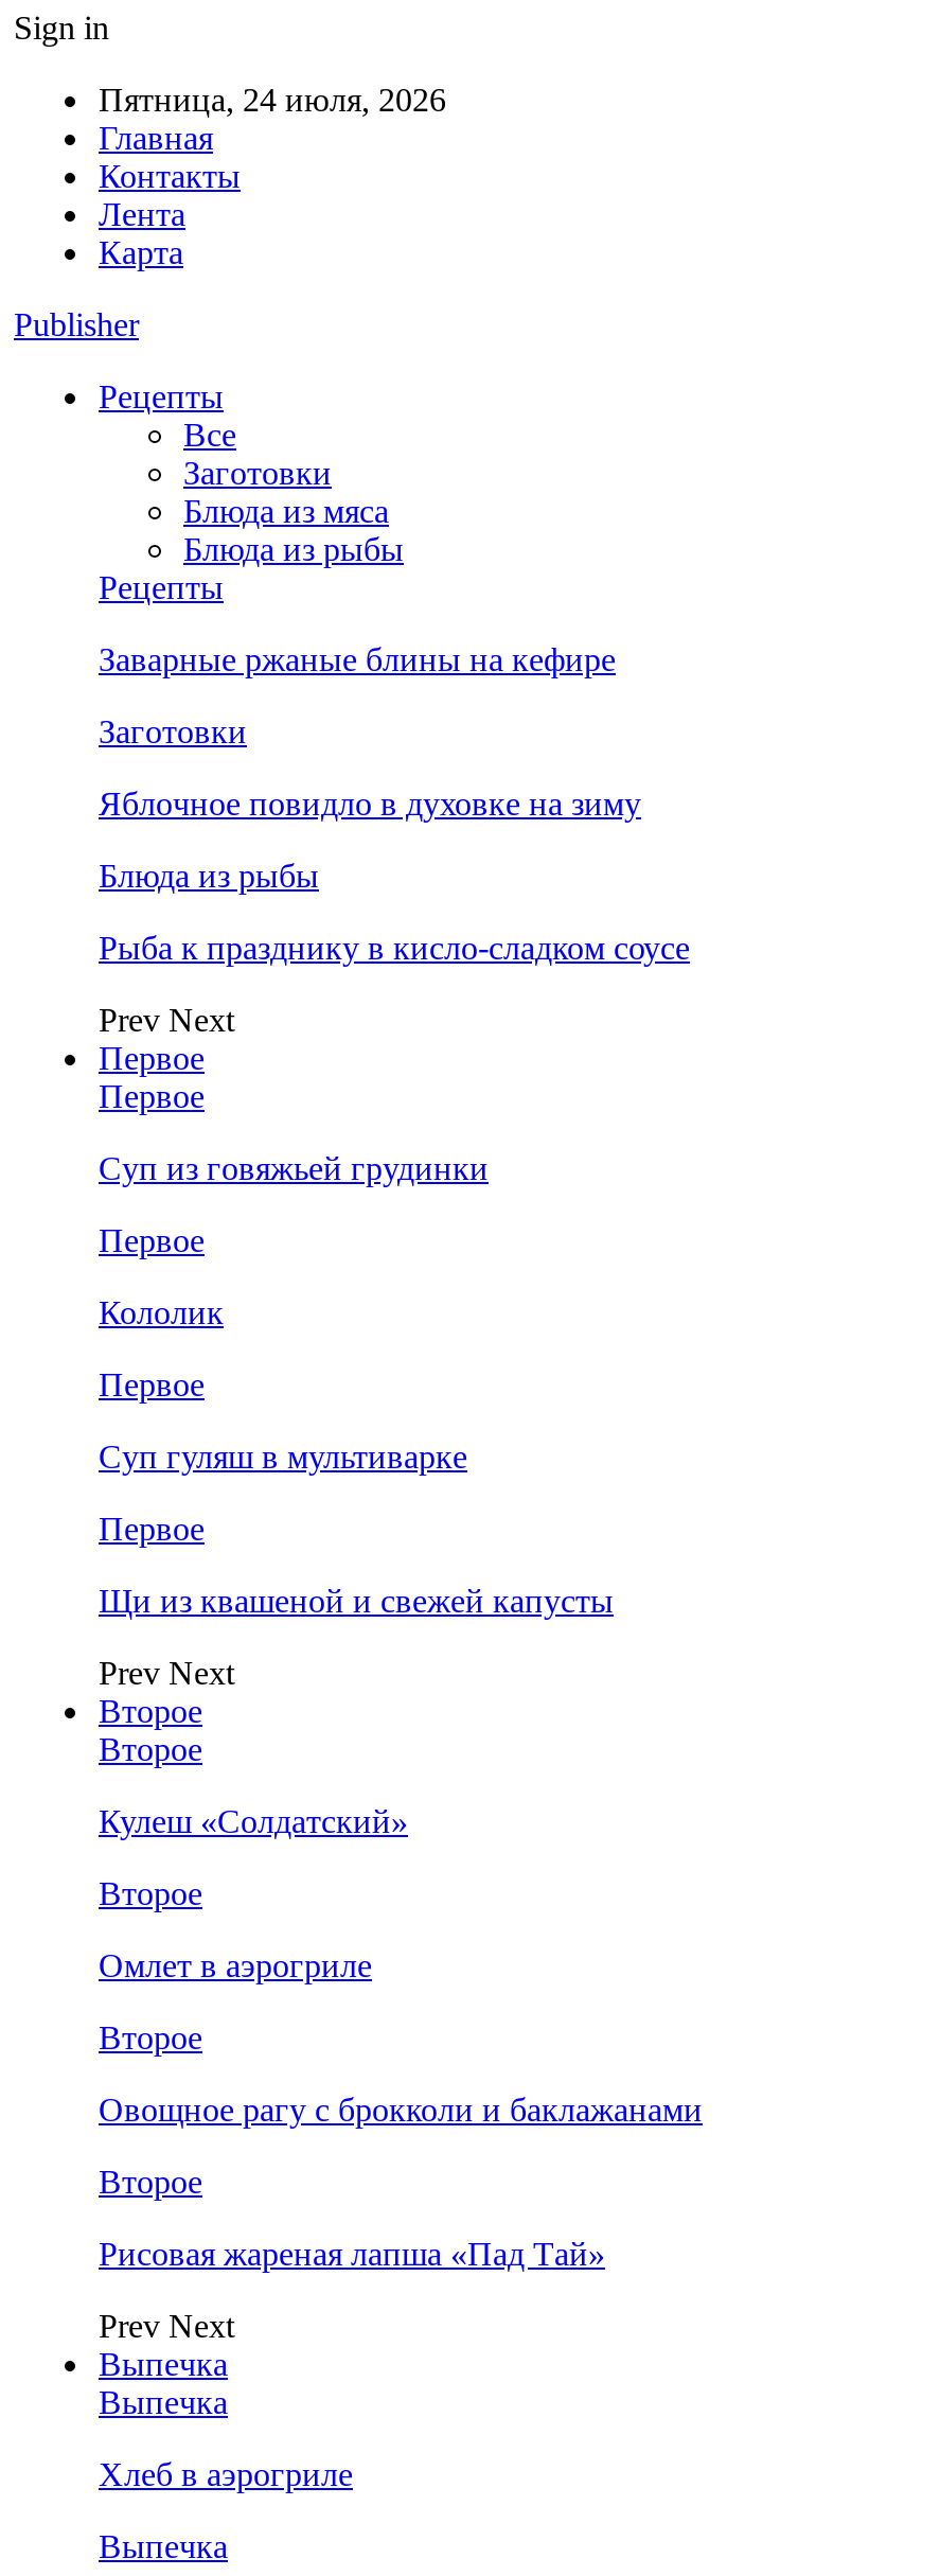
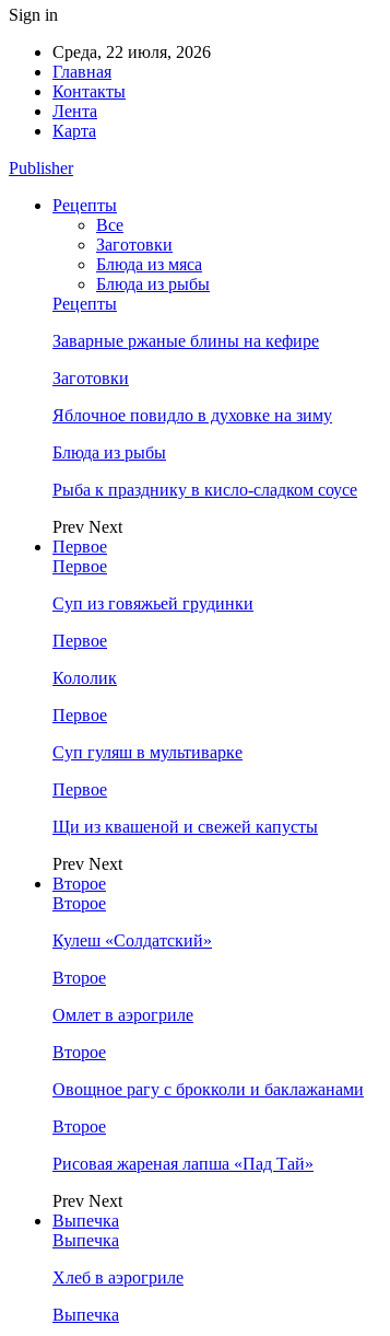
[99,82,446,118] Пятница, 24 июля, 2026 -> [52,43,211,61] Среда, 22 июля, 2026

